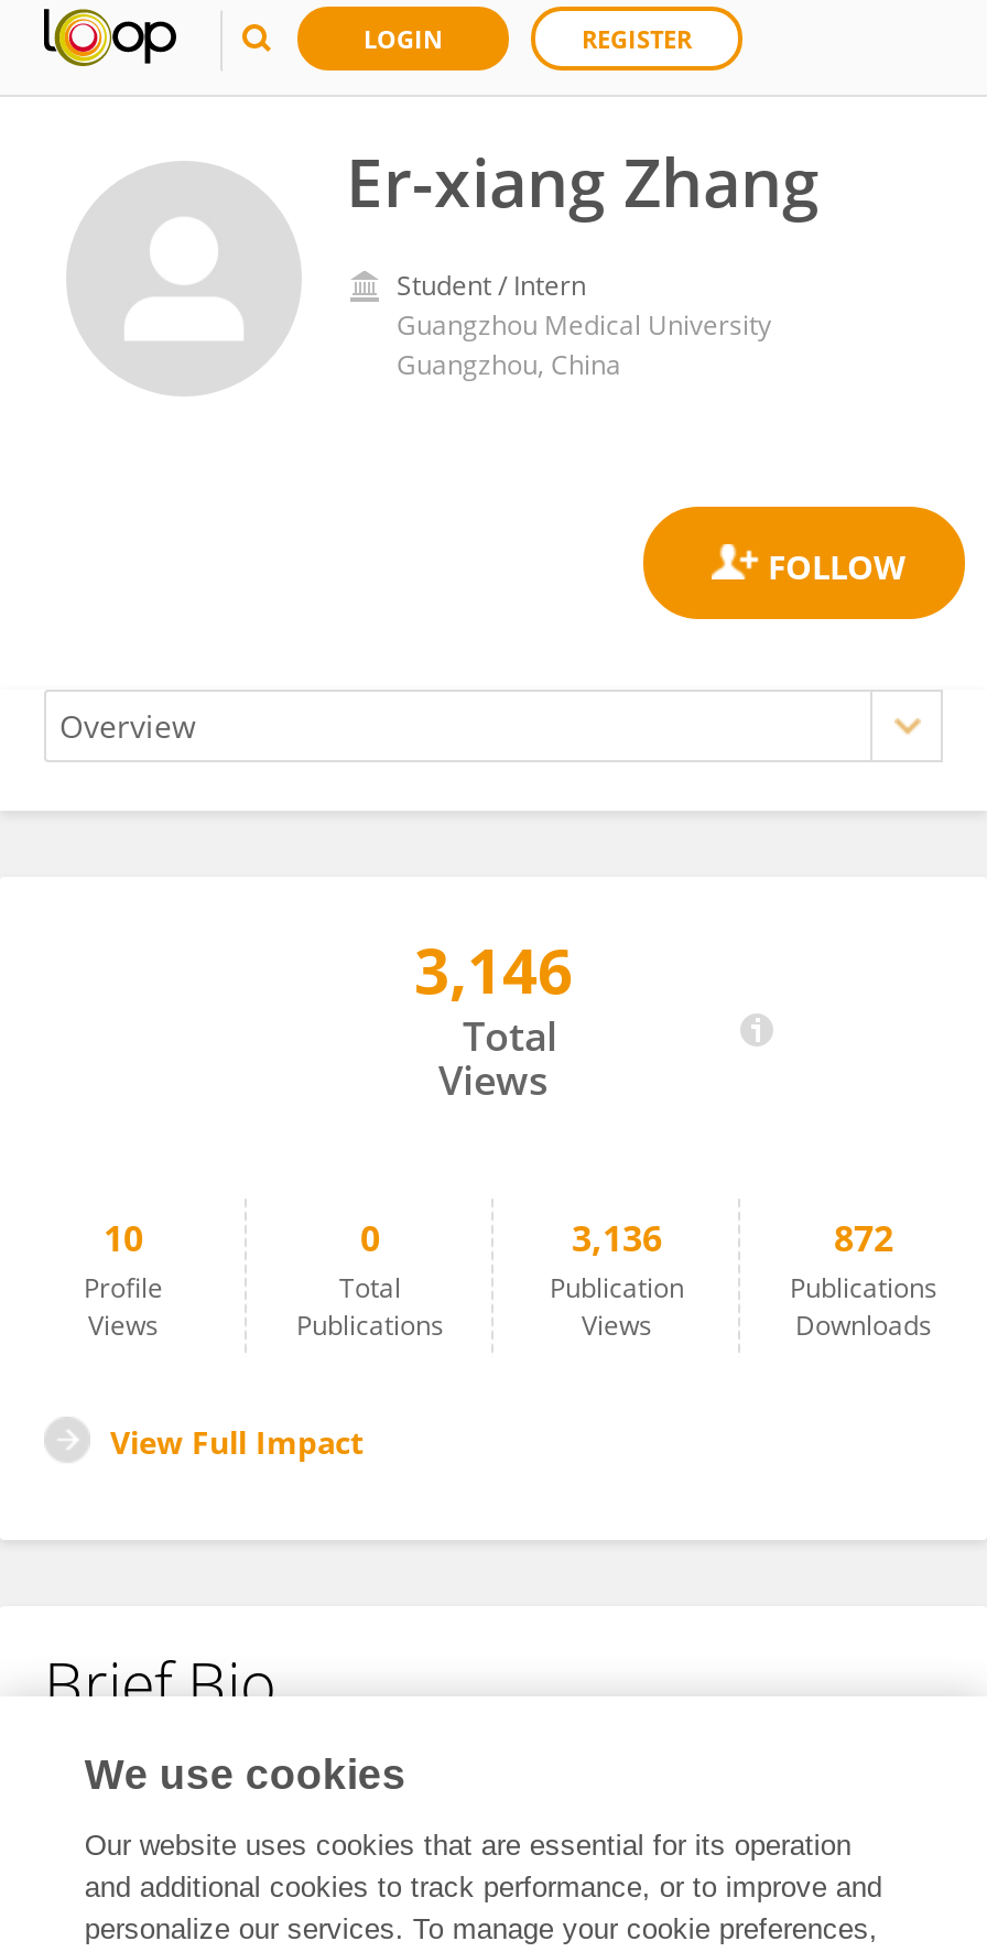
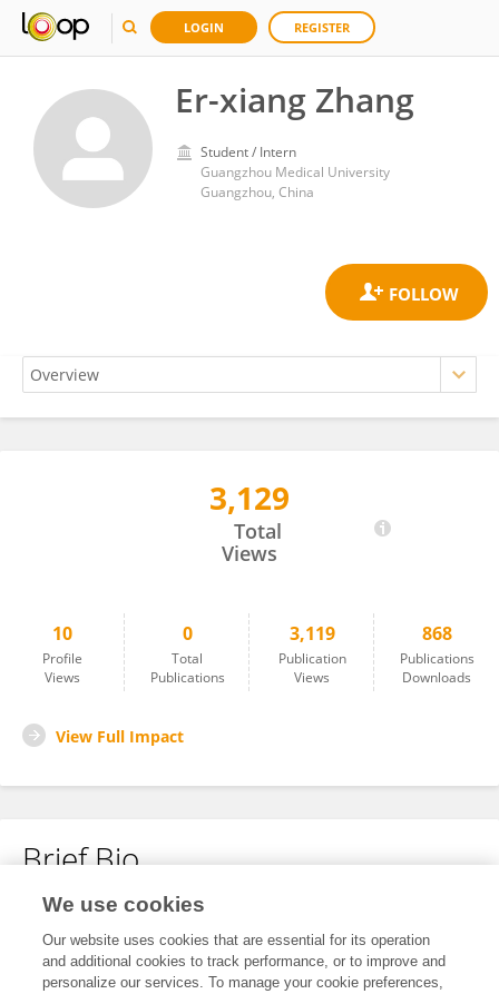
[414,928,573,1011] 3,146 -> [209,476,290,519] 3,129
[572,1214,662,1262] 3,136 -> [289,621,335,646] 3,119
[834,1214,893,1262] 872 -> [422,621,452,646] 868

